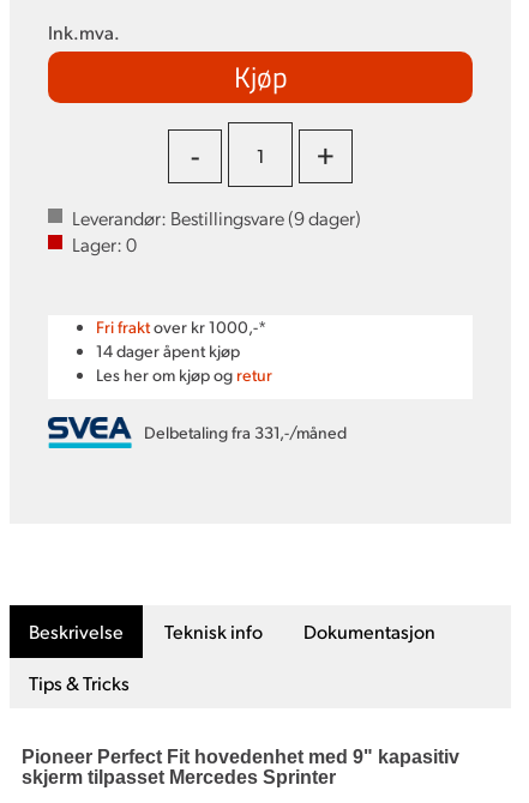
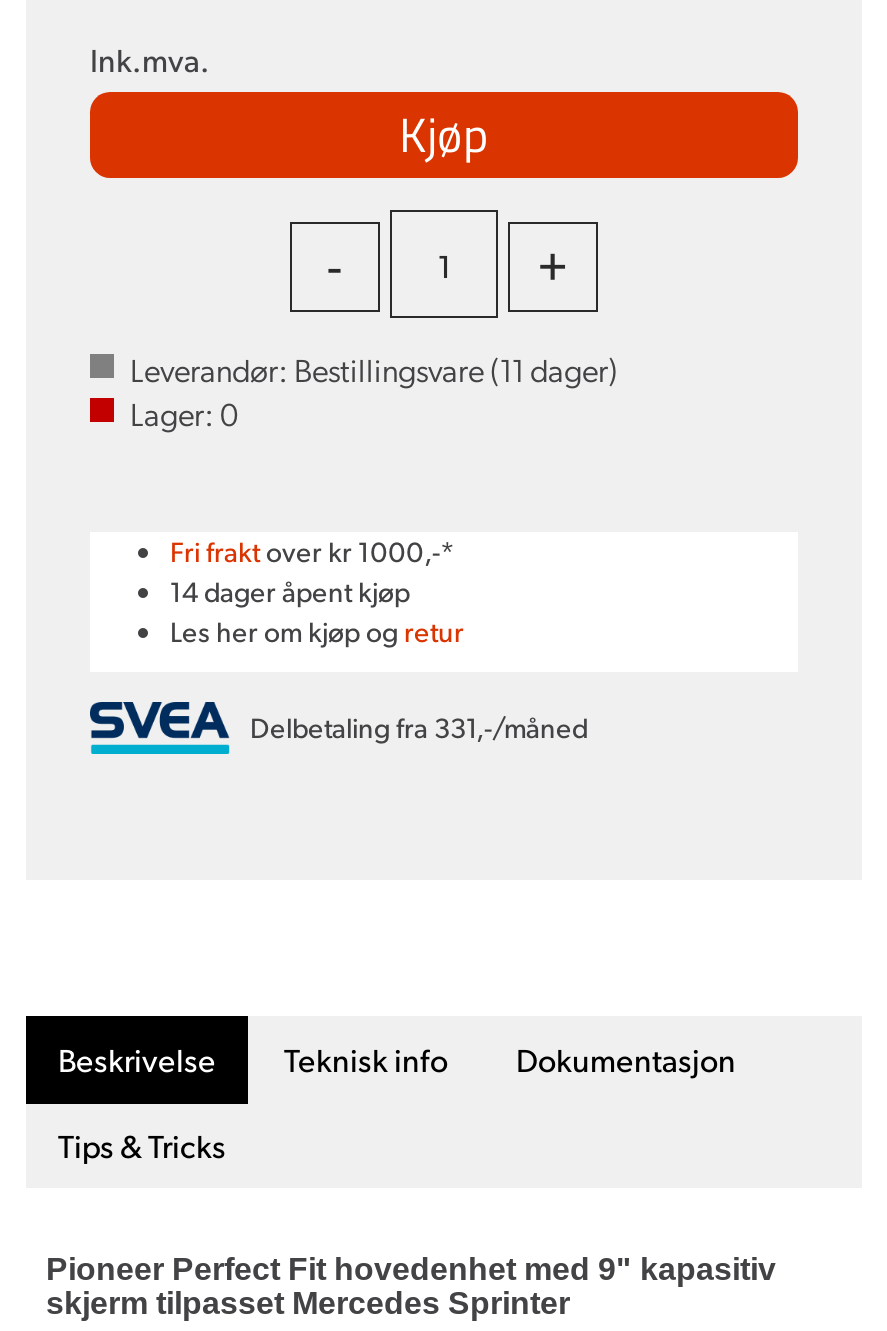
[72,205,361,230] Leverandør: Bestillingsvare (9 dager) -> [130,348,618,390] Leverandør: Bestillingsvare (11 dager)

